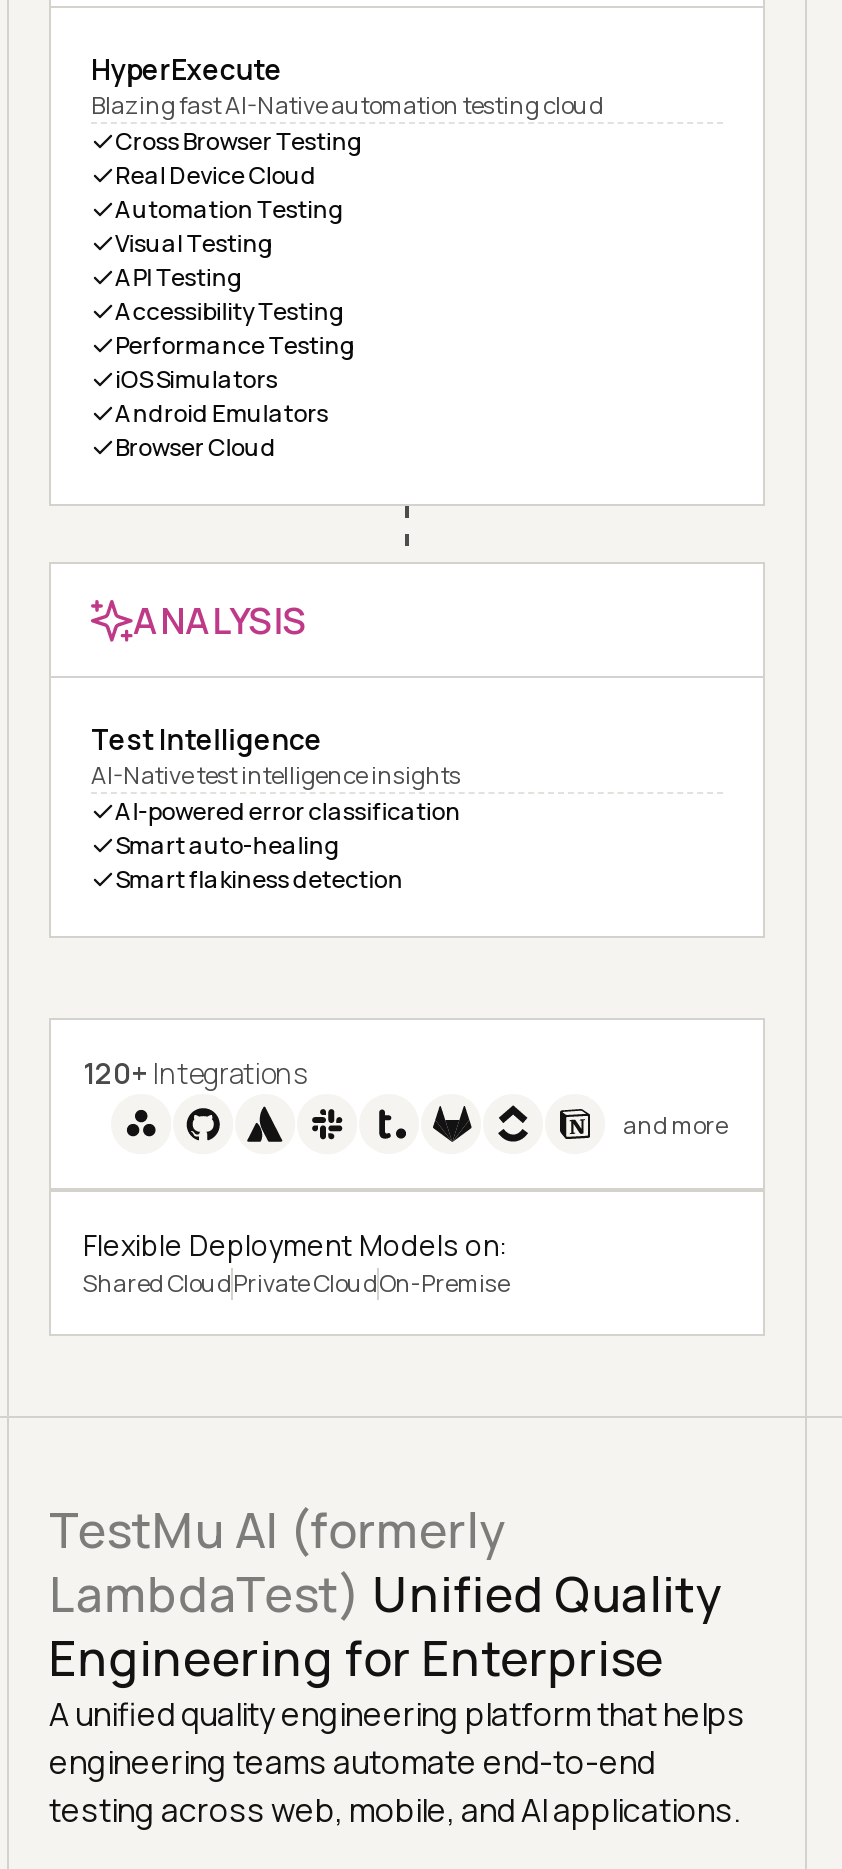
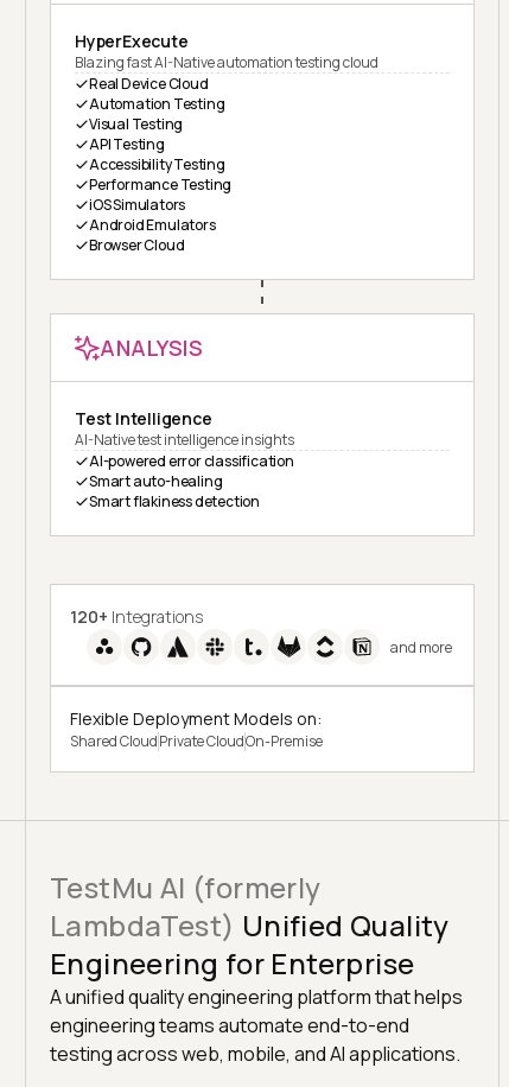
[115,124,363,158] Cross Browser Testing -> none

